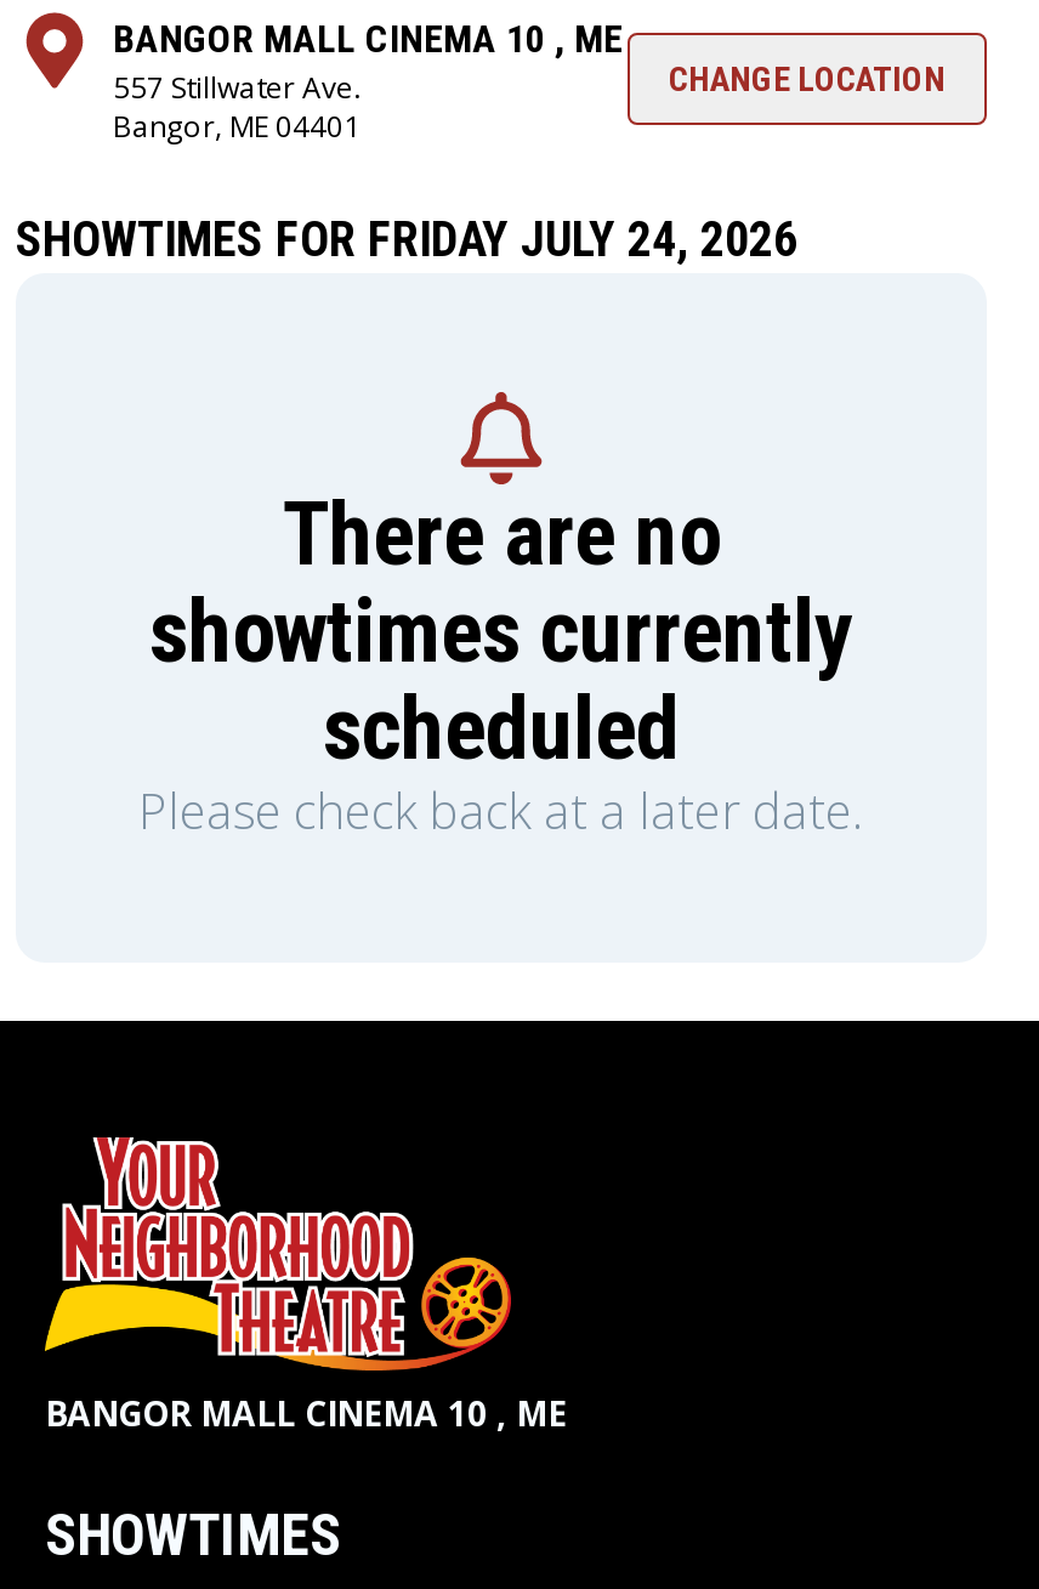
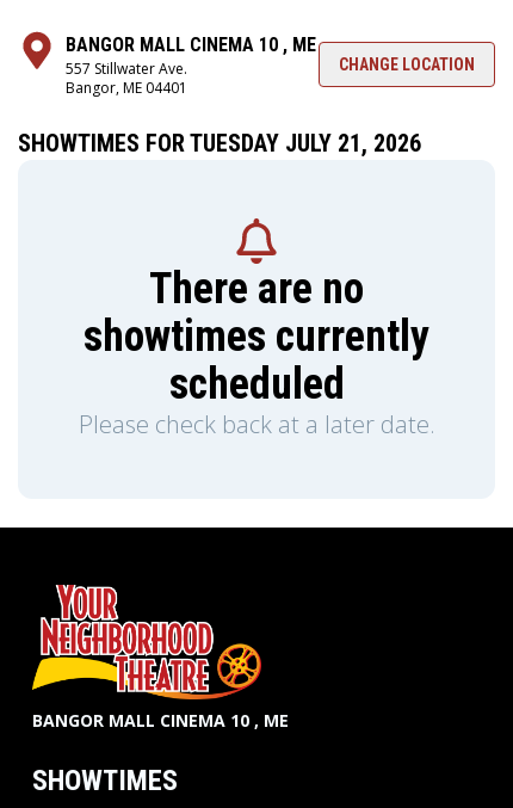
[16,210,797,268] SHOWTIMES FOR FRIDAY JULY 24, 2026 -> [18,129,421,158] SHOWTIMES FOR TUESDAY JULY 21, 2026

